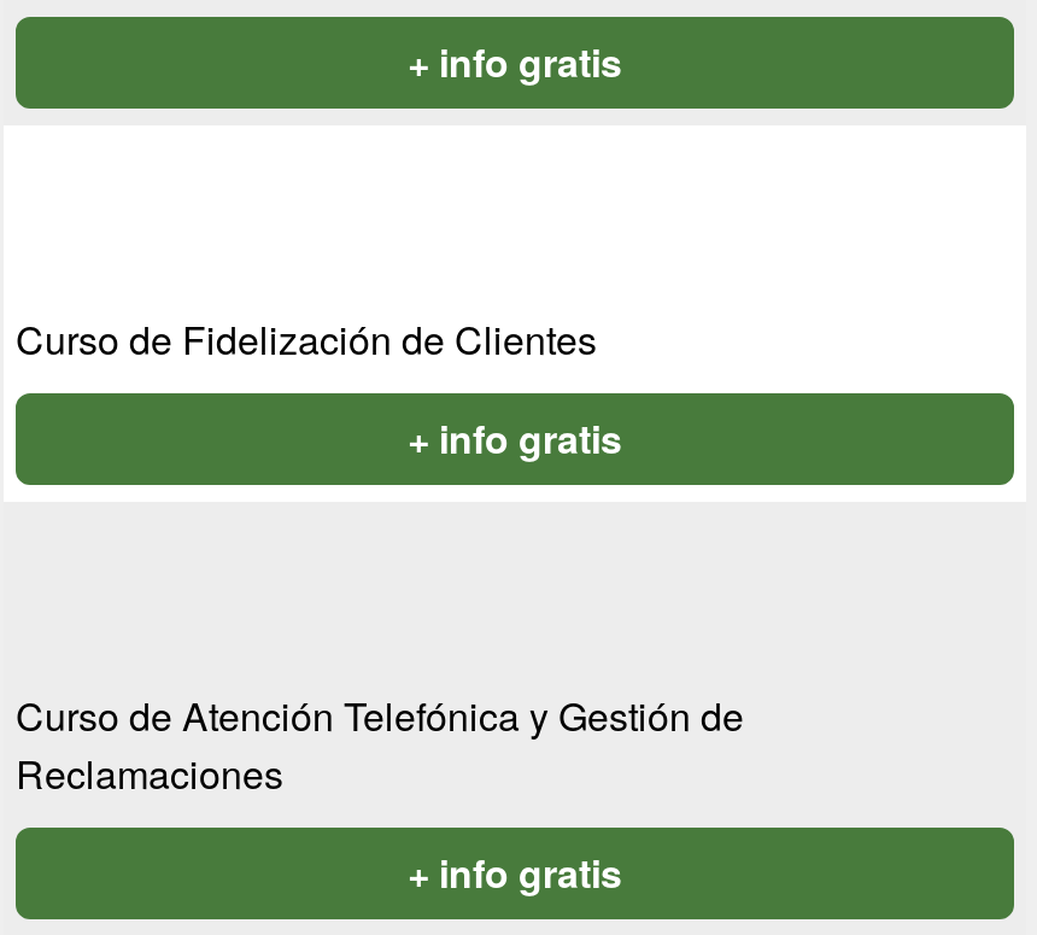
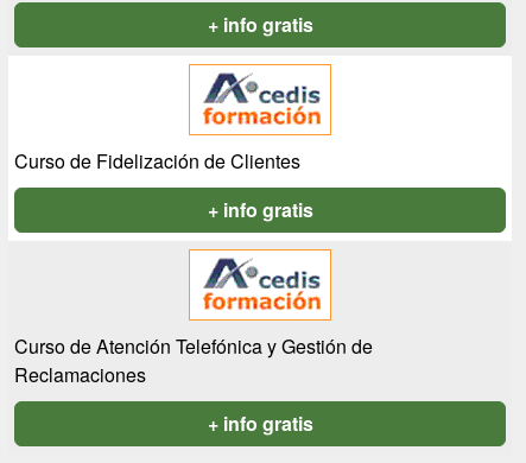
none -> [188,63,332,137] [image]
none -> [188,248,332,322] [image]

